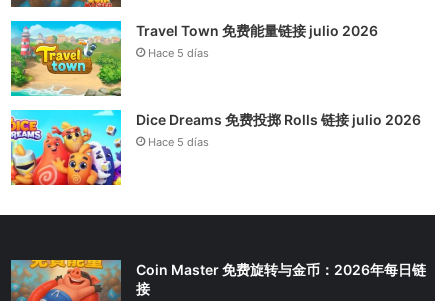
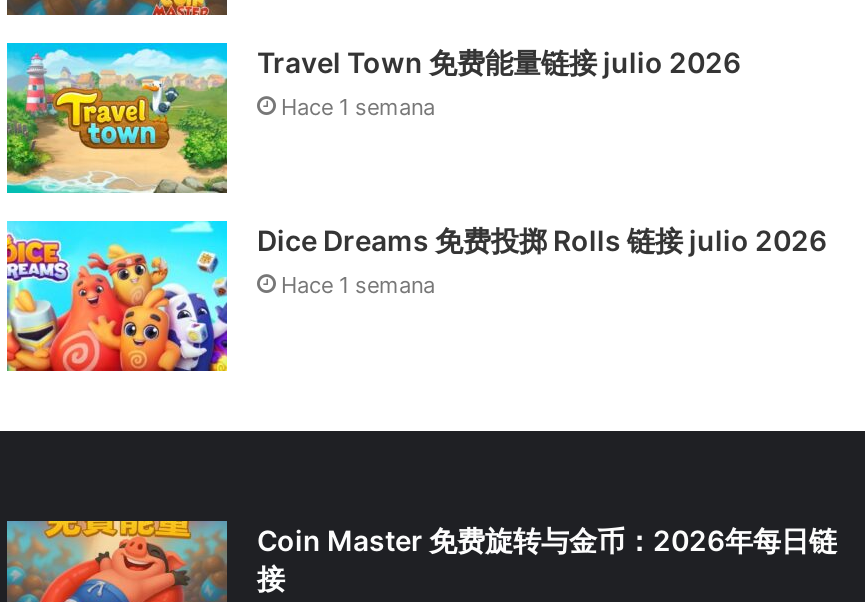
[148,46,209,60] Hace 5 días -> [281,93,435,121] Hace 1 semana
[148,135,209,149] Hace 5 días -> [281,271,435,299] Hace 1 semana

